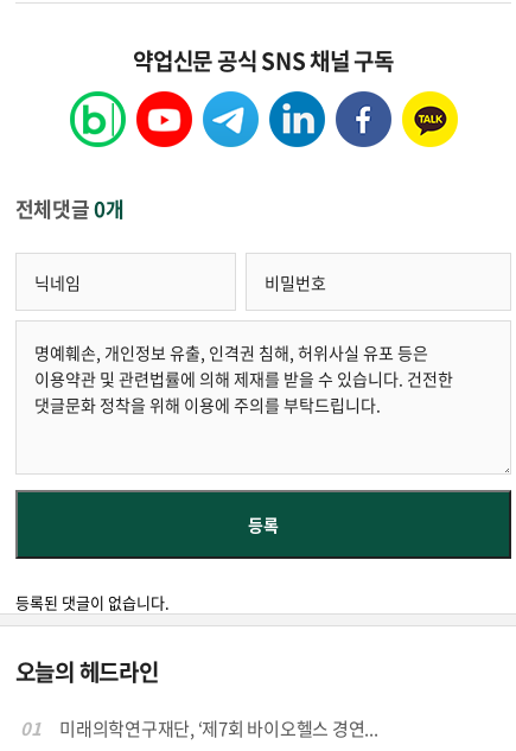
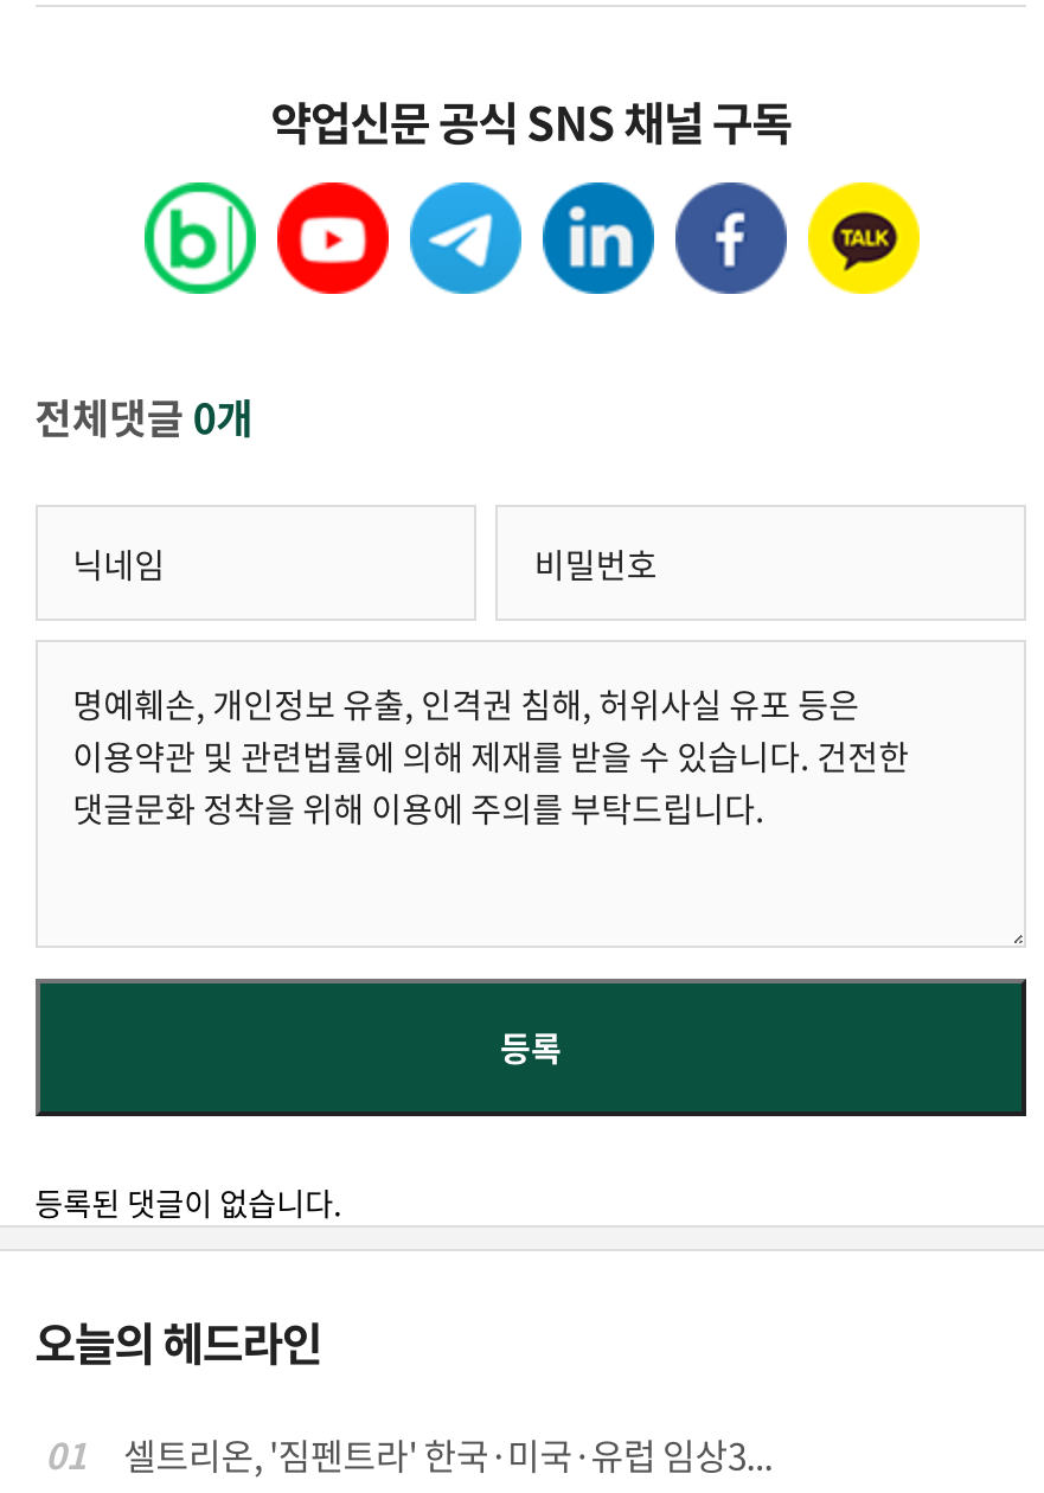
[59,716,378,742] 미래의학연구재단, ‘제7회 바이오헬스 경연... -> [123,1430,773,1482] 셀트리온, '짐펜트라' 한국·미국·유럽 임상3...

